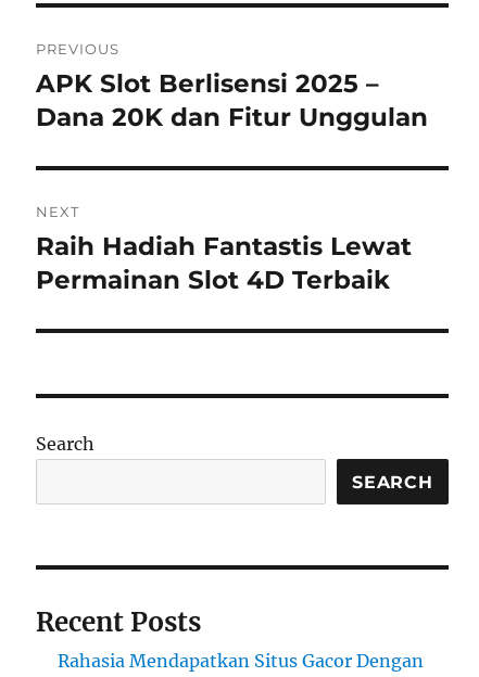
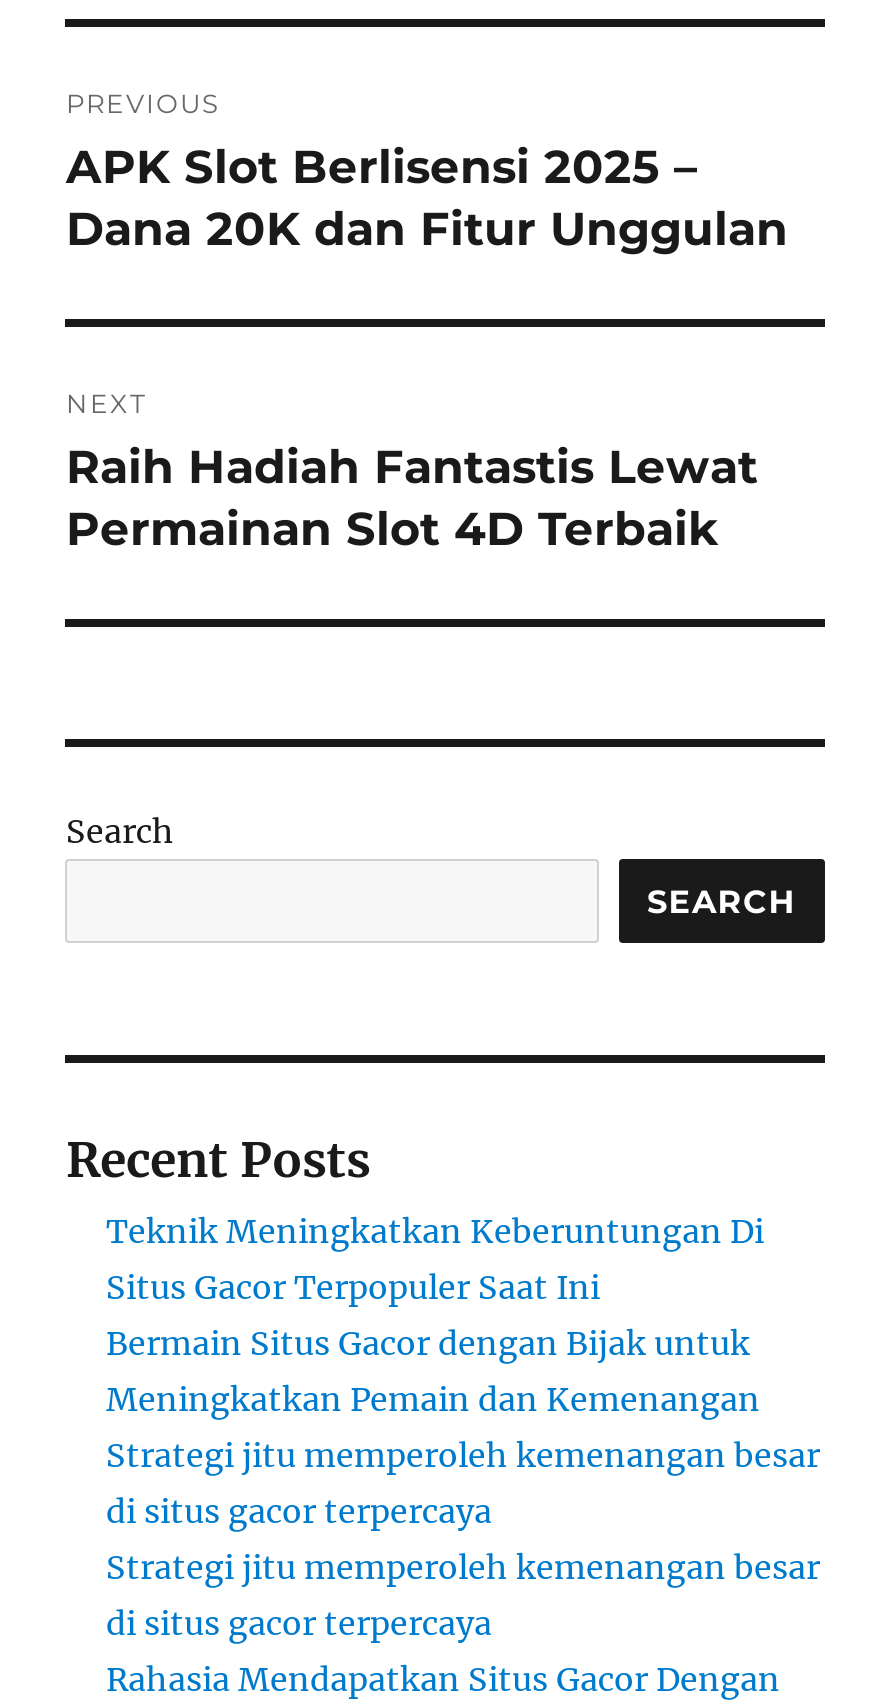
none -> [106,1211,820,1643] Teknik Meningkatkan Keberuntungan Di | Situs Gacor Terpopuler Saat Ini | Bermain Situs Gacor dengan Bijak untuk | Meningkatkan Pemain dan Kemenangan | Strategi jitu memperoleh kemenangan besar | di situs gacor terpercaya | Strategi jitu memperoleh kemenangan besar | di situs gacor terpercaya

